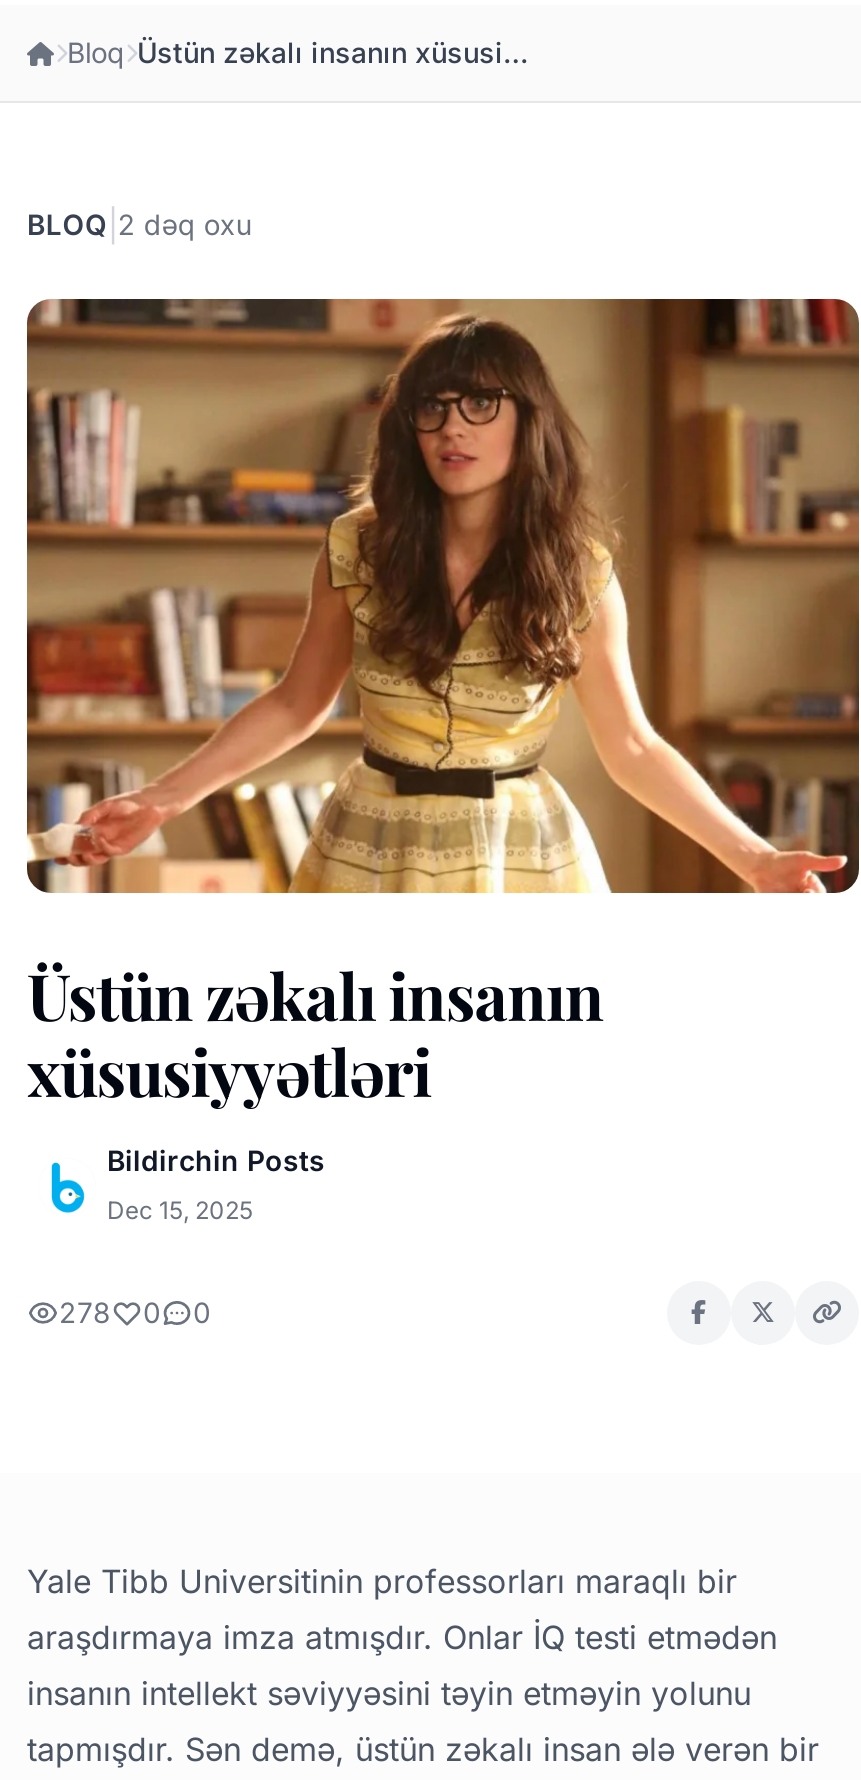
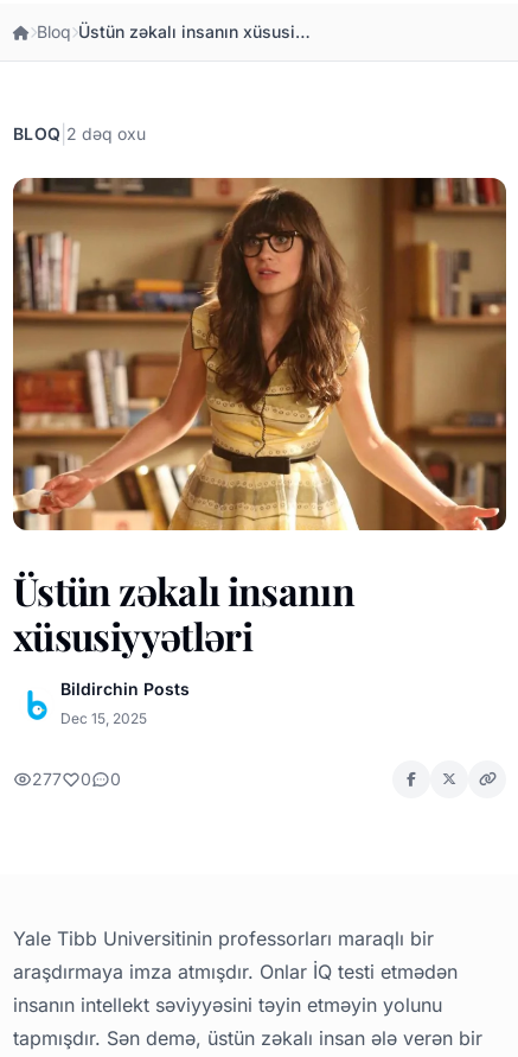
[59,1295,211,1329] 278 0 0 -> [32,769,121,789] 277 0 0

